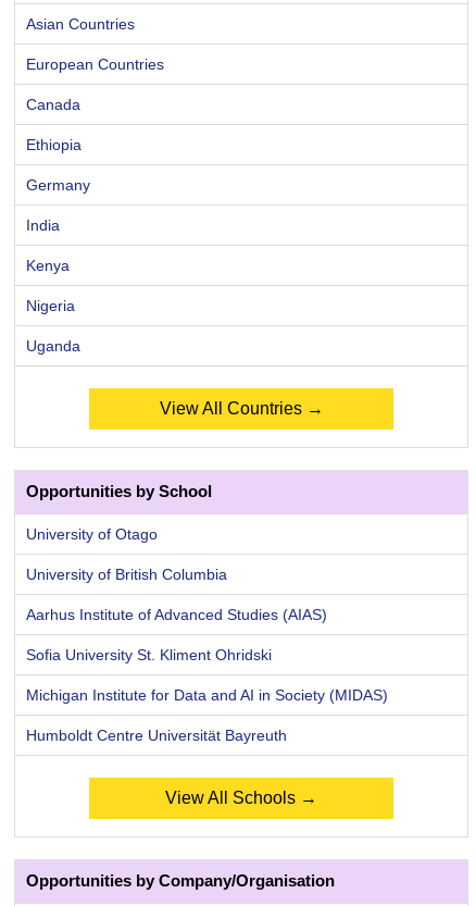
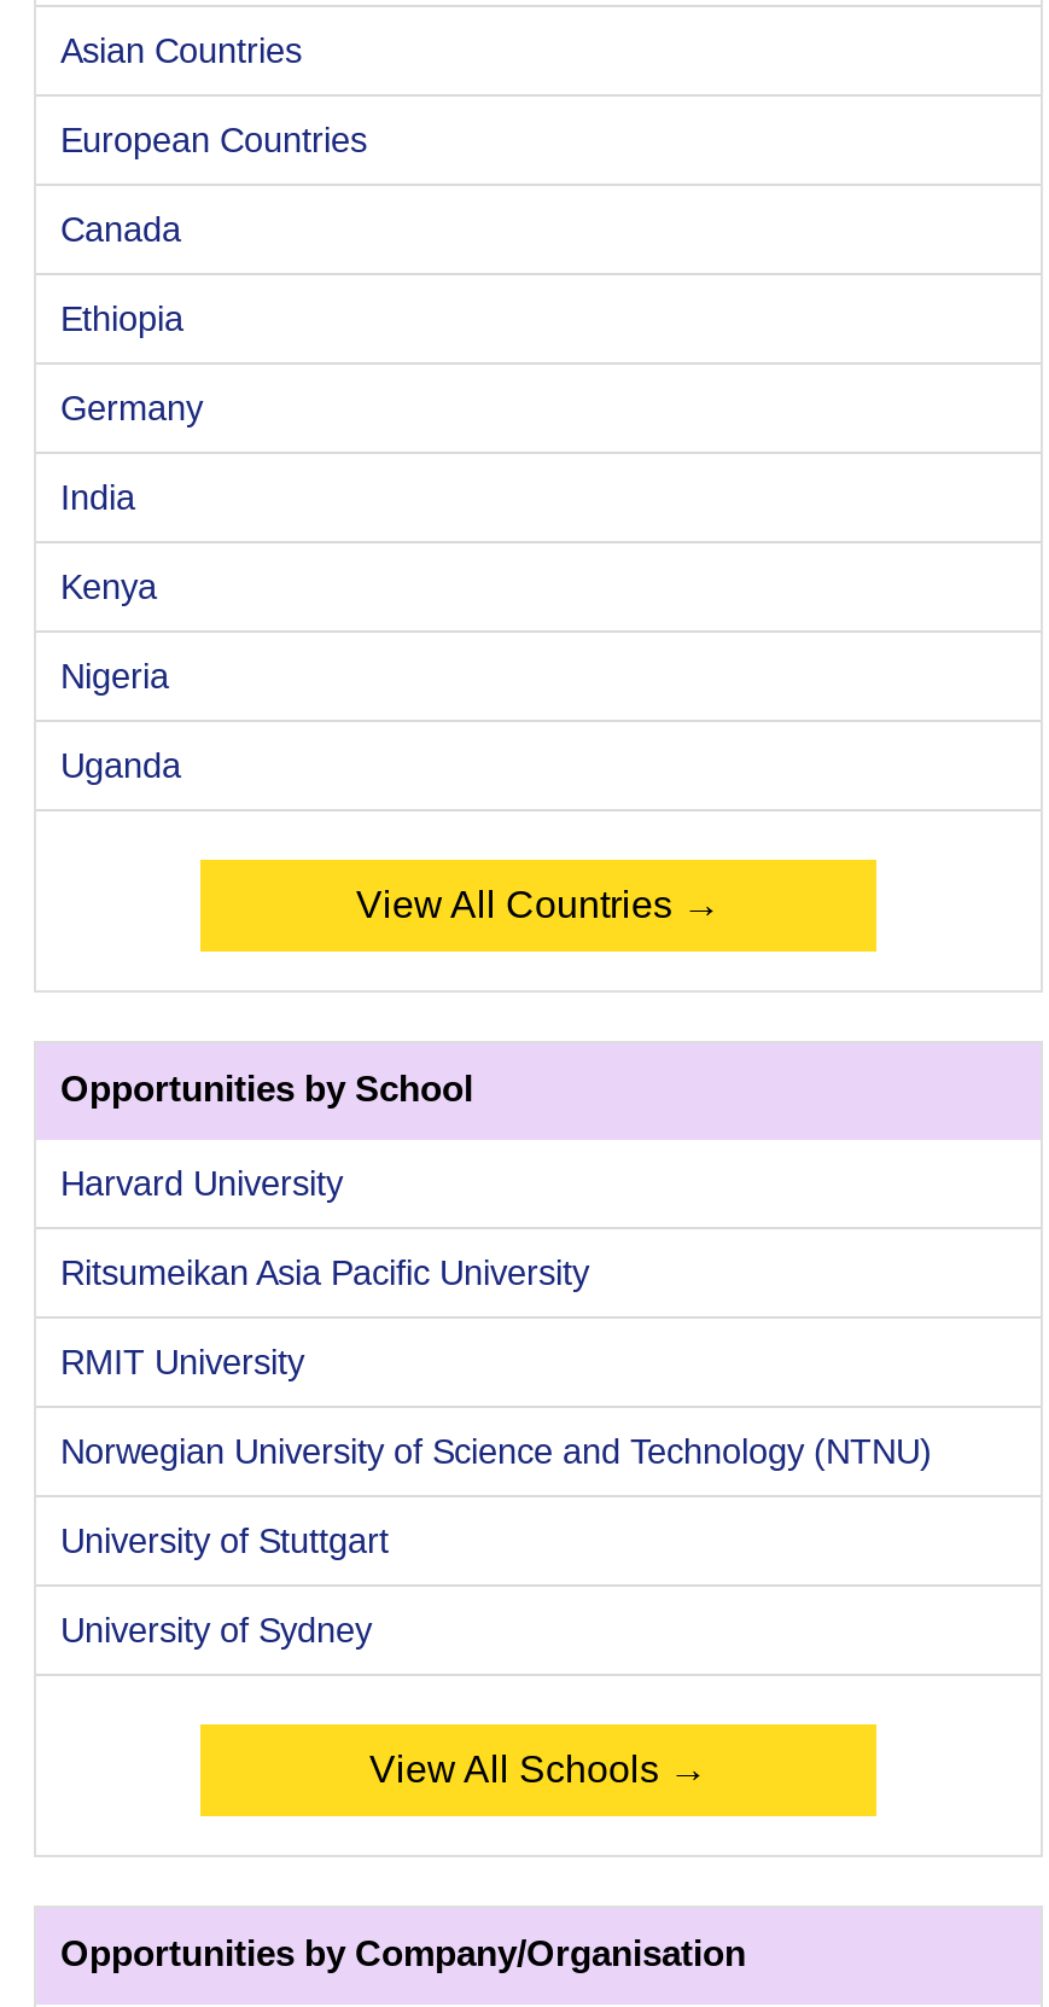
[26,525,158,543] University of Otago -> [60,1164,343,1202] Harvard University
[26,565,227,583] University of British Columbia -> [60,1253,589,1292] Ritsumeikan Asia Pacific University
[26,606,327,623] Aarhus Institute of Advanced Studies (AIAS) -> [60,1342,304,1381] RMIT University
[26,646,272,663] Sofia University St. Kliment Ohridski -> [60,1432,932,1470] Norwegian University of Science and Technology (NTNU)
[26,686,388,703] Michigan Institute for Data and AI in Society (MIDAS) -> [60,1521,389,1560] University of Stuttgart
[26,726,287,744] Humboldt Centre Universität Bayreuth -> [60,1610,372,1649] University of Sydney

